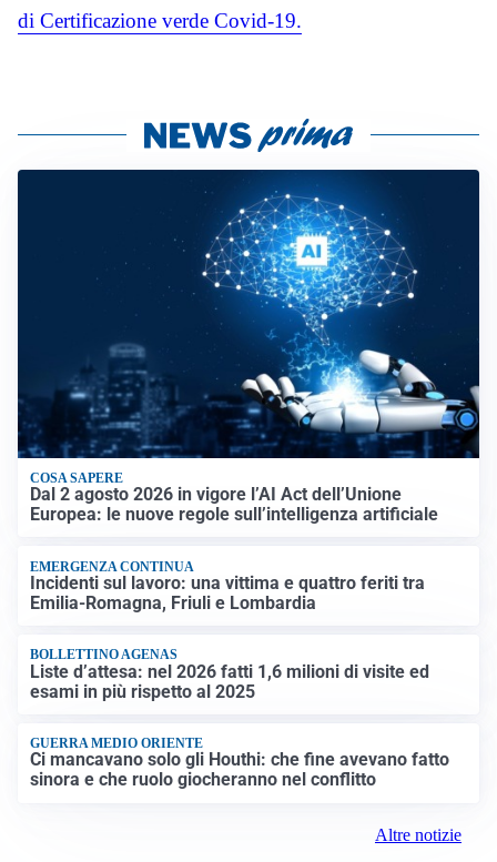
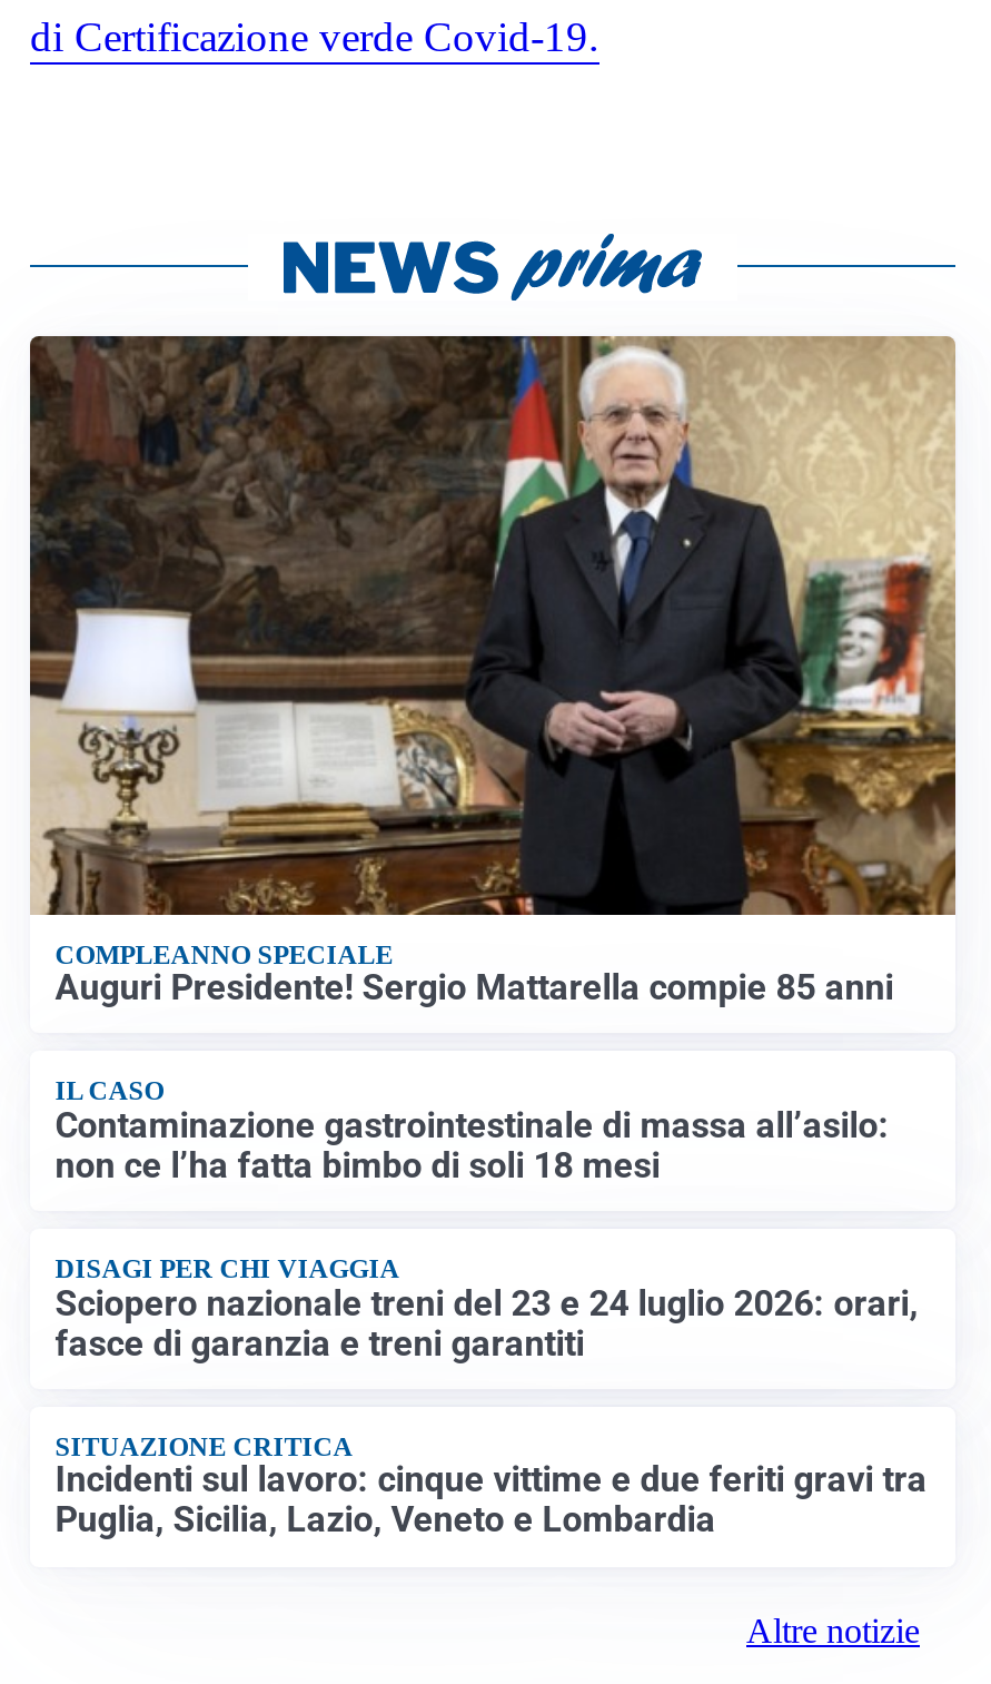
[17,169,480,525] [image] | COSA SAPERE | Dal 2 agosto 2026 in vigore l’AI Act dell’Unione | Europea: le nuove regole sull’intelligenza artificiale -> [28,334,958,1009] [image] | COMPLEANNO SPECIALE | Auguri Presidente! Sergio Mattarella compie 85 anni
[30,559,425,613] EMERGENZA CONTINUA | Incidenti sul lavoro: una vittima e quattro feriti tra | Emilia-Romagna, Friuli e Lombardia -> [55,1077,889,1186] IL CASO | Contaminazione gastrointestinale di massa all’asilo: | non ce l’ha fatta bimbo di soli 18 mesi
[30,647,430,702] BOLLETTINO AGENAS | Liste d’attesa: nel 2026 fatti 1,6 milioni di visite ed | esami in più rispetto al 2025 -> [55,1254,918,1364] DISAGI PER CHI VIAGGIA | Sciopero nazionale treni del 23 e 24 luglio 2026: orari, | fasce di garanzia e treni garantiti
[30,736,450,790] GUERRA MEDIO ORIENTE | Ci mancavano solo gli Houthi: che fine avevano fatto | sinora e che ruolo giocheranno nel conflitto -> [55,1432,927,1542] SITUAZIONE CRITICA | Incidenti sul lavoro: cinque vittime e due feriti gravi tra | Puglia, Sicilia, Lazio, Veneto e Lombardia

